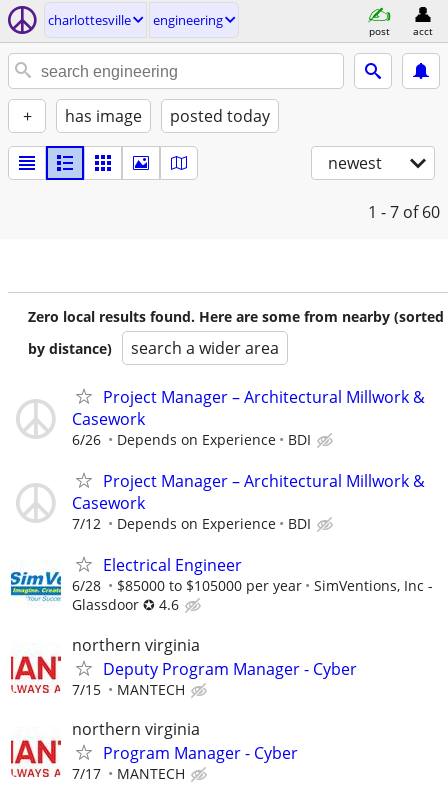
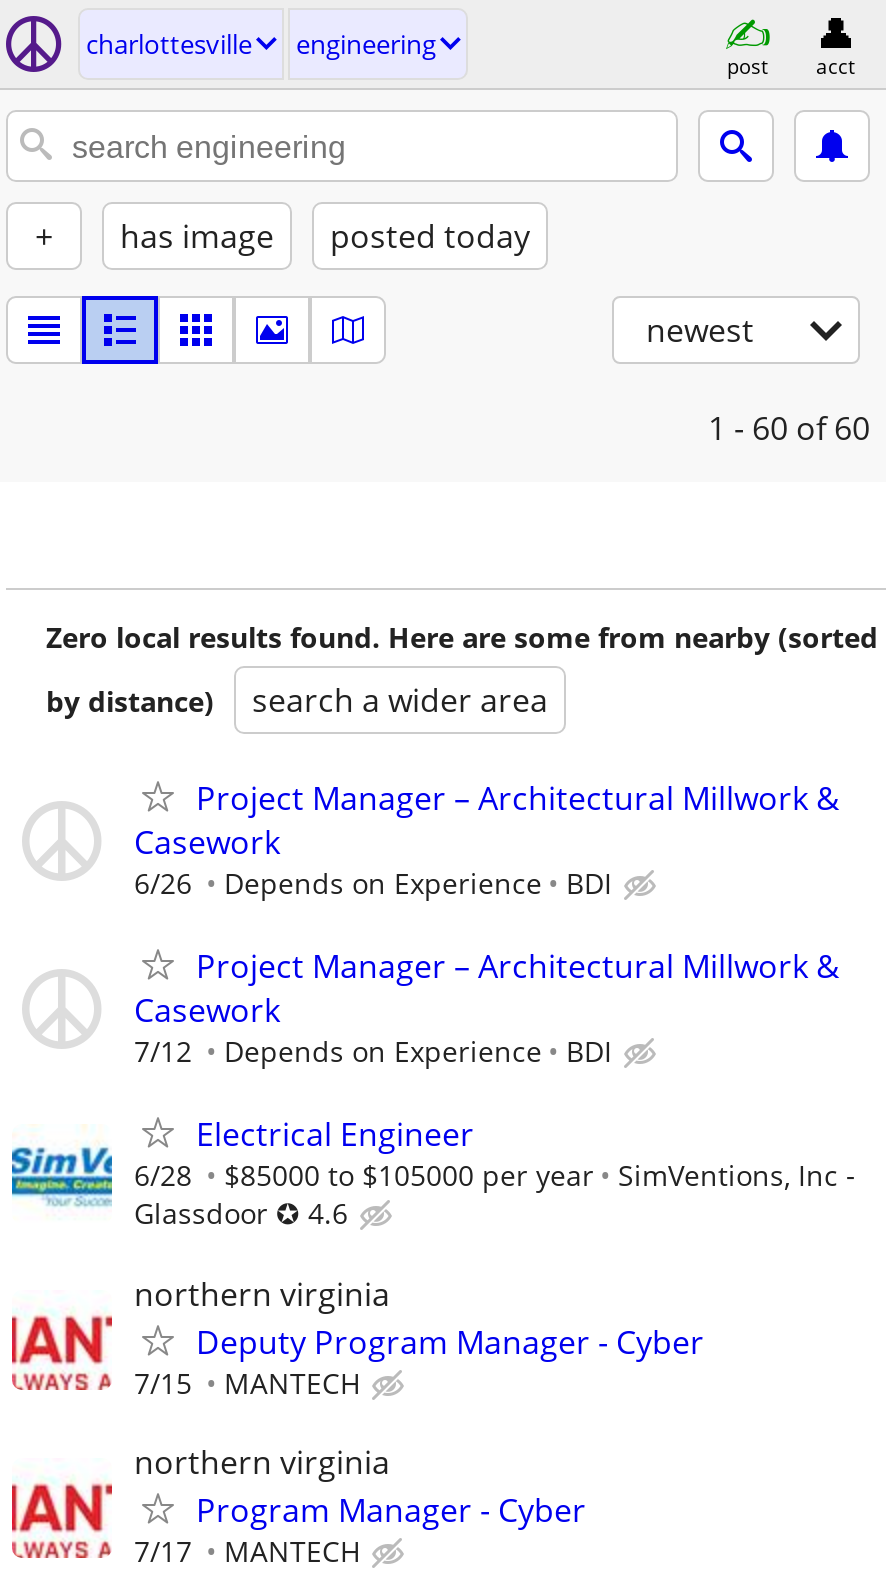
[368,201,440,223] 1 - 7 of 60 -> [708,406,870,450] 1 - 60 of 60

